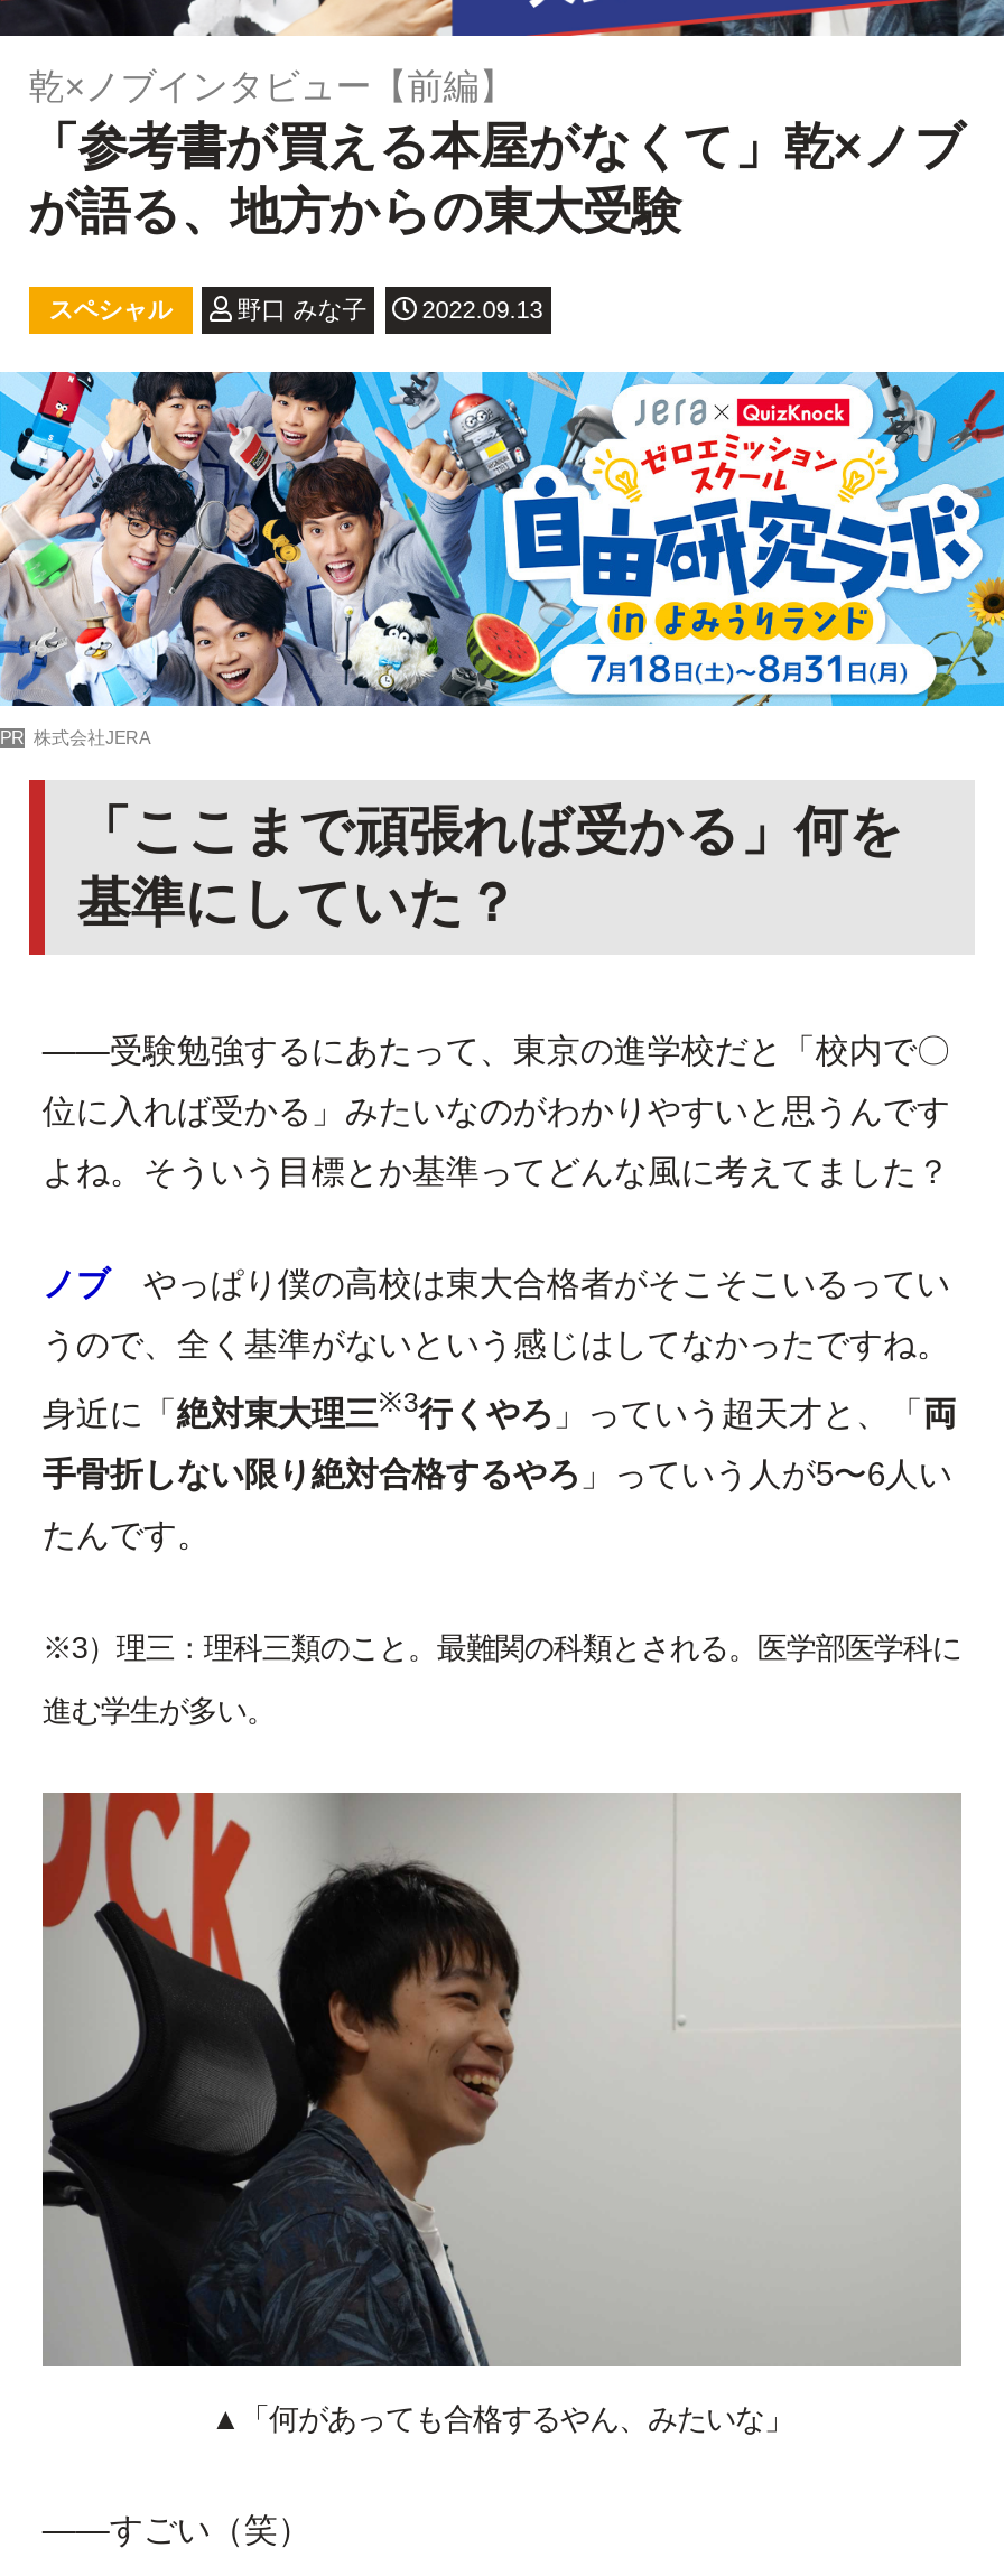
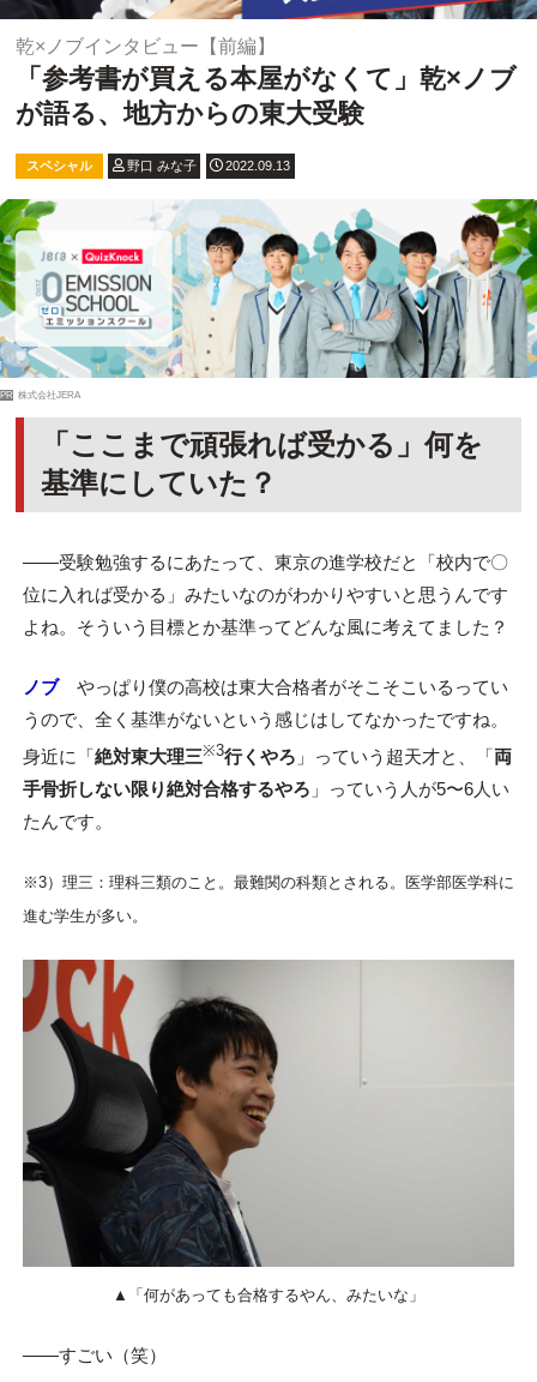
[7,370,997,708] [image] -> [4,198,533,379] [image]

